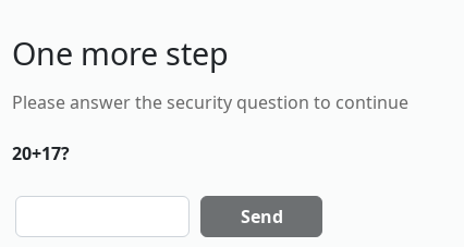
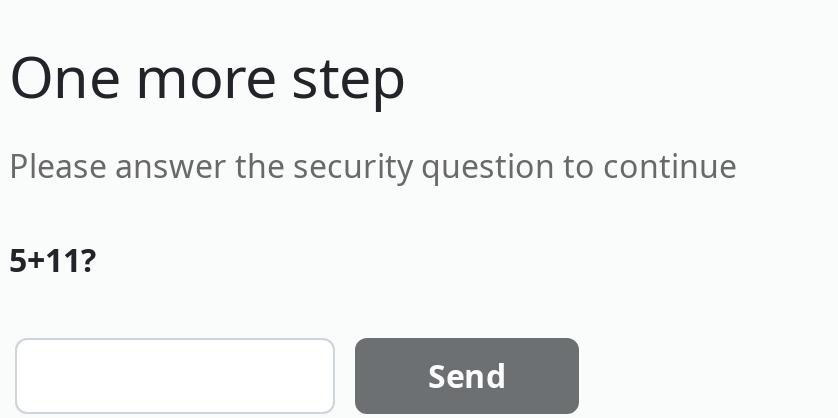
[12,141,70,165] 20+17? -> [9,238,97,282] 5+11?

